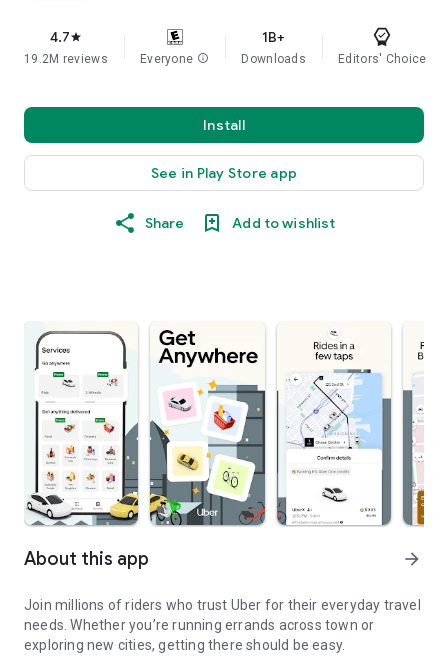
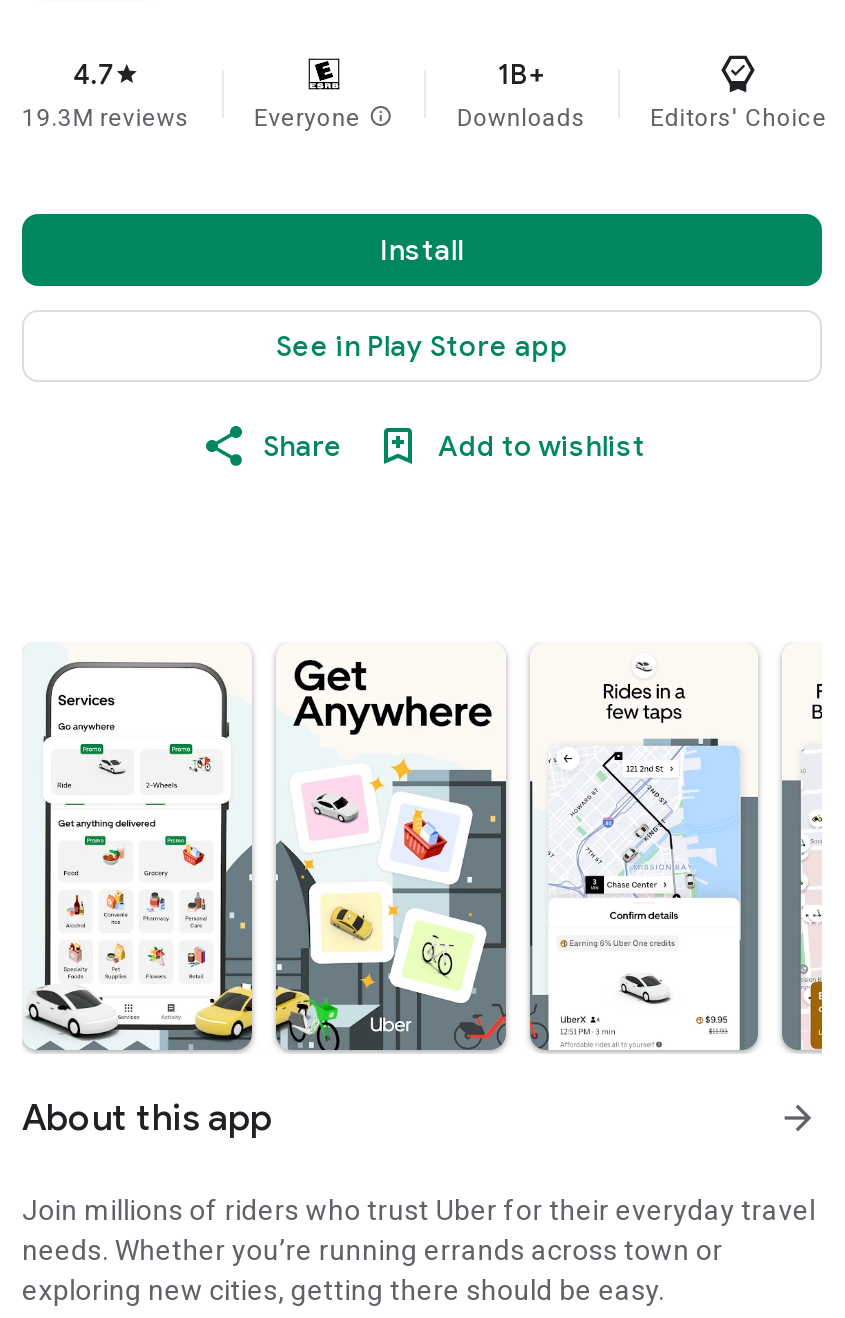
[24,52,108,66] 19.2M reviews -> [22,104,190,132] 19.3M reviews

